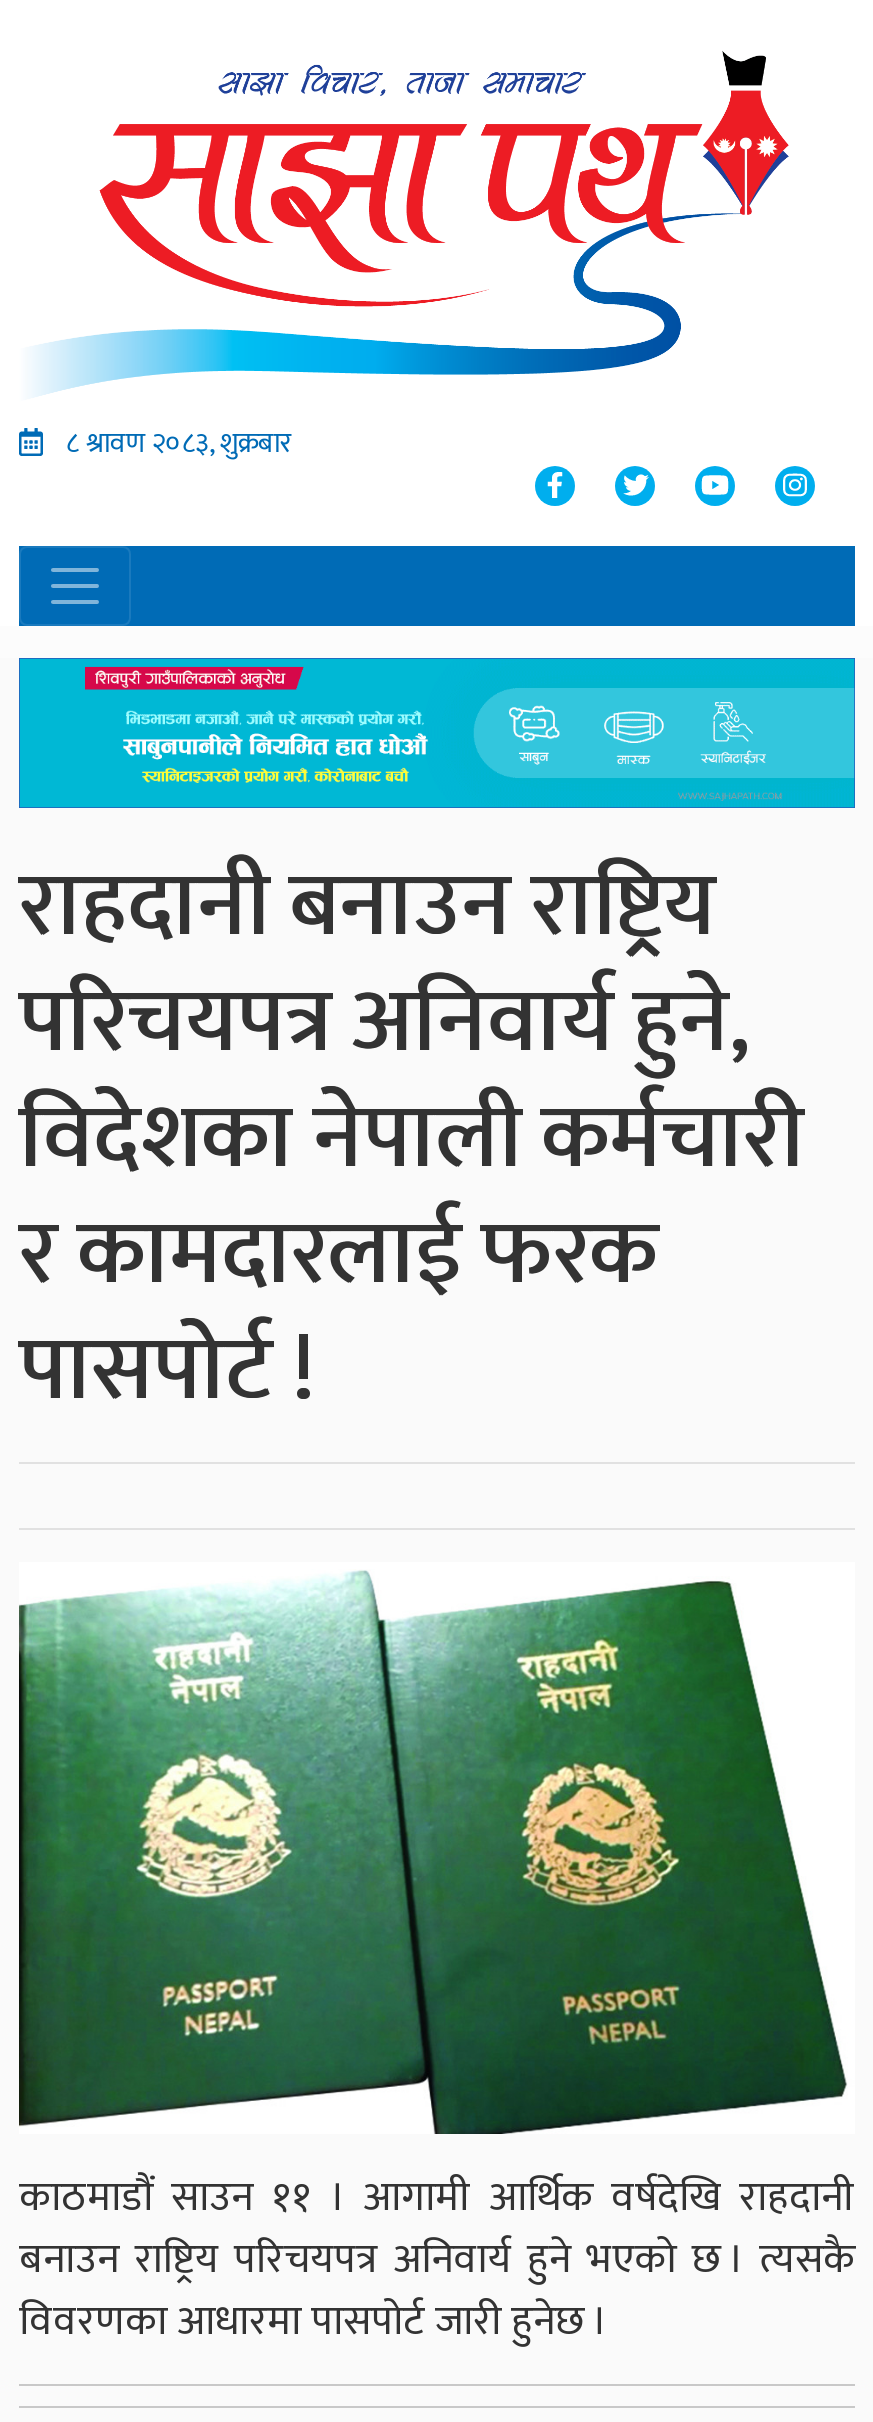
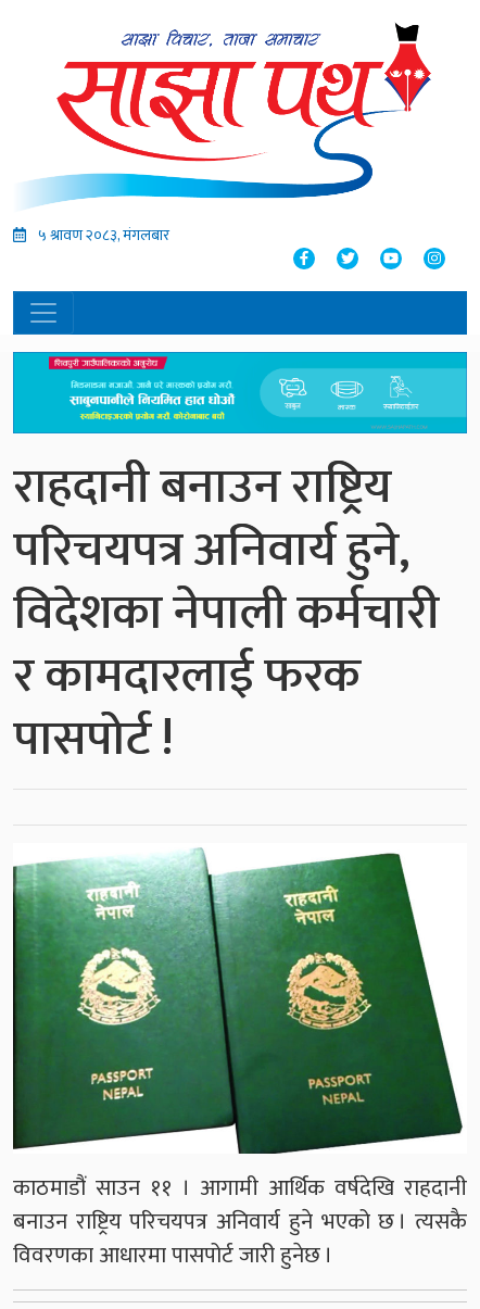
[59,420,291,466] ८ श्रावण २०८३, शुक्रबार -> [35,223,170,248] ५ श्रावण २०८३, मंगलबार

